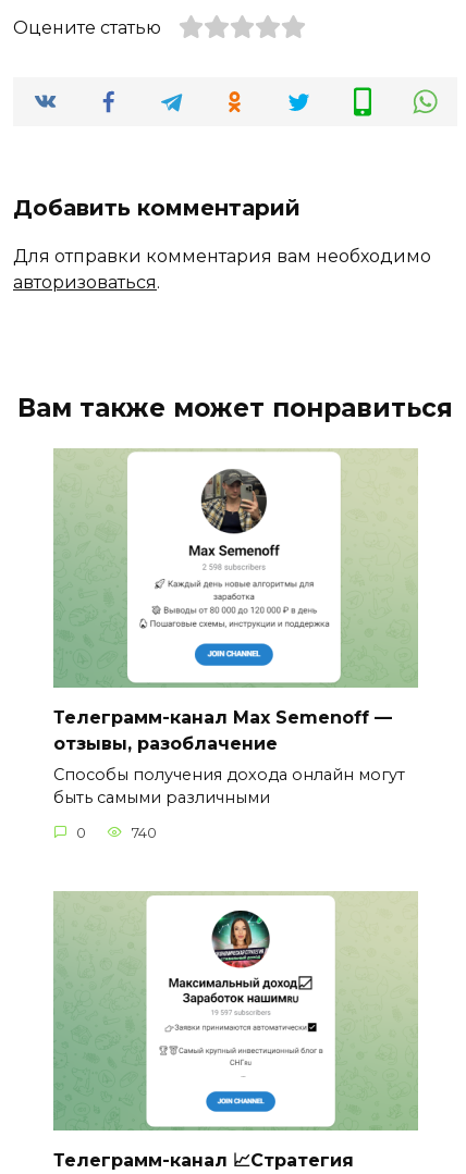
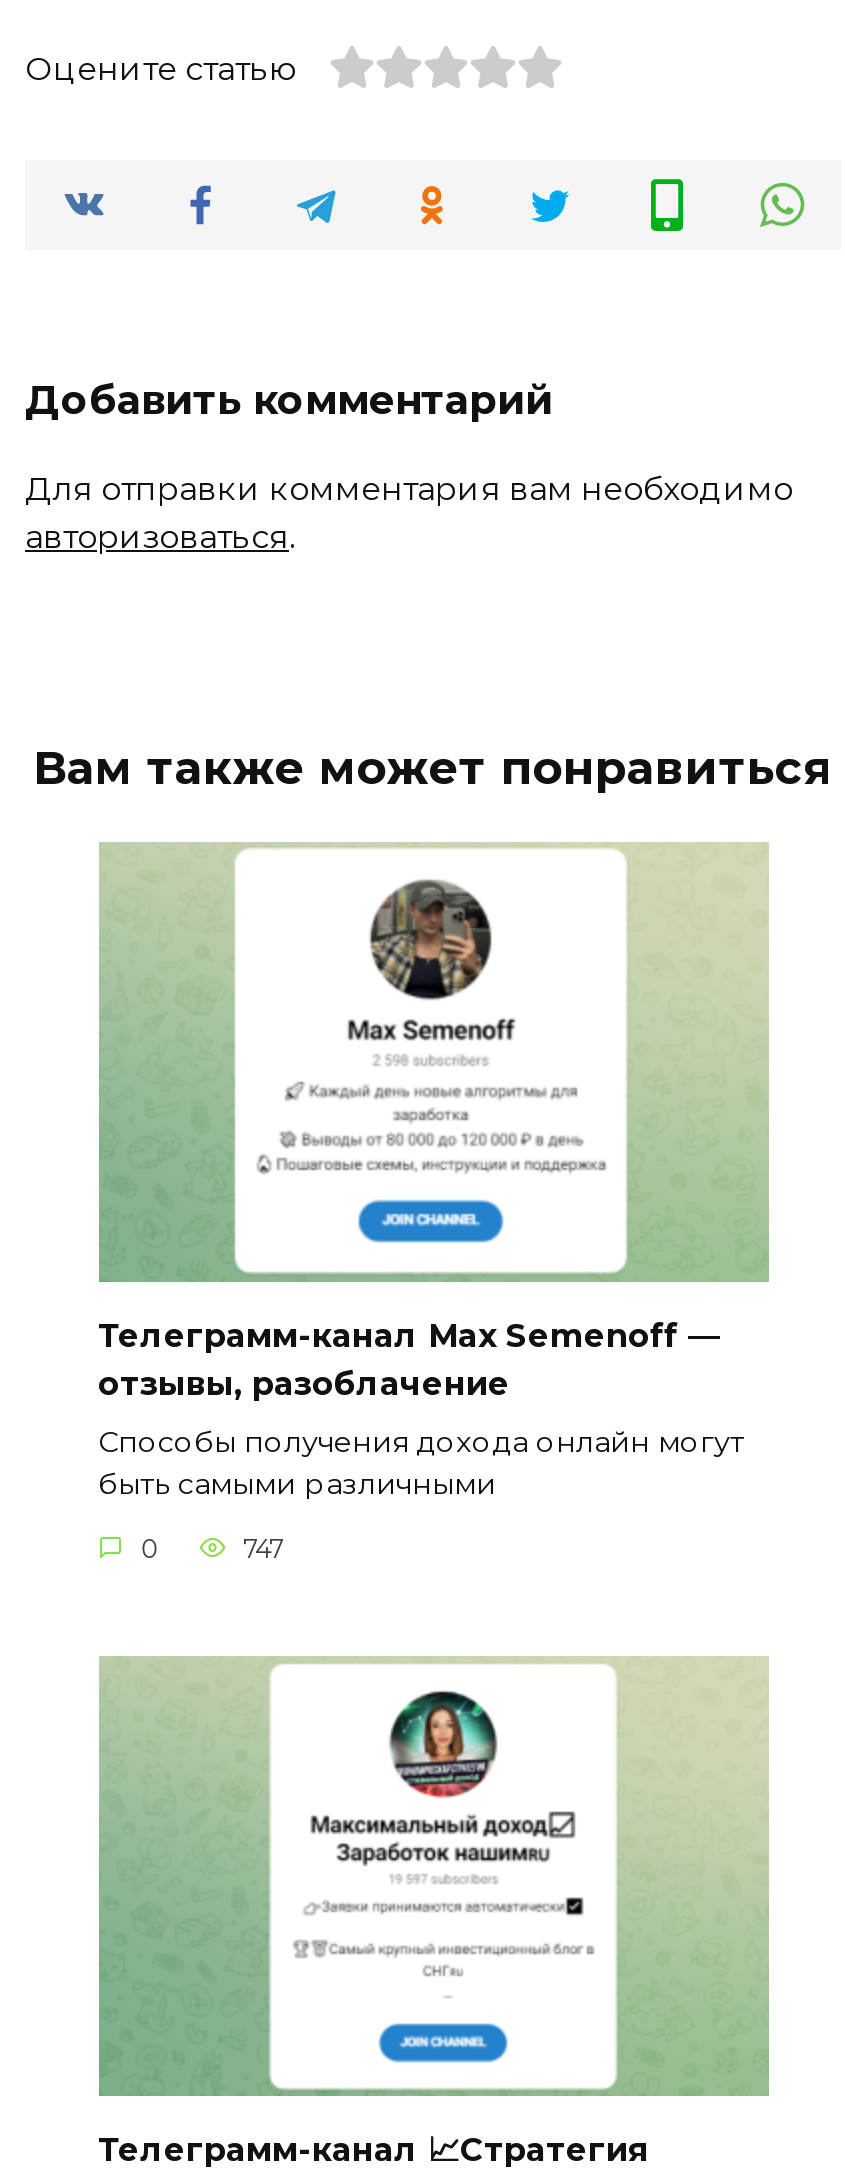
[132,825,157,841] 740 -> [243,1534,283,1564] 747

